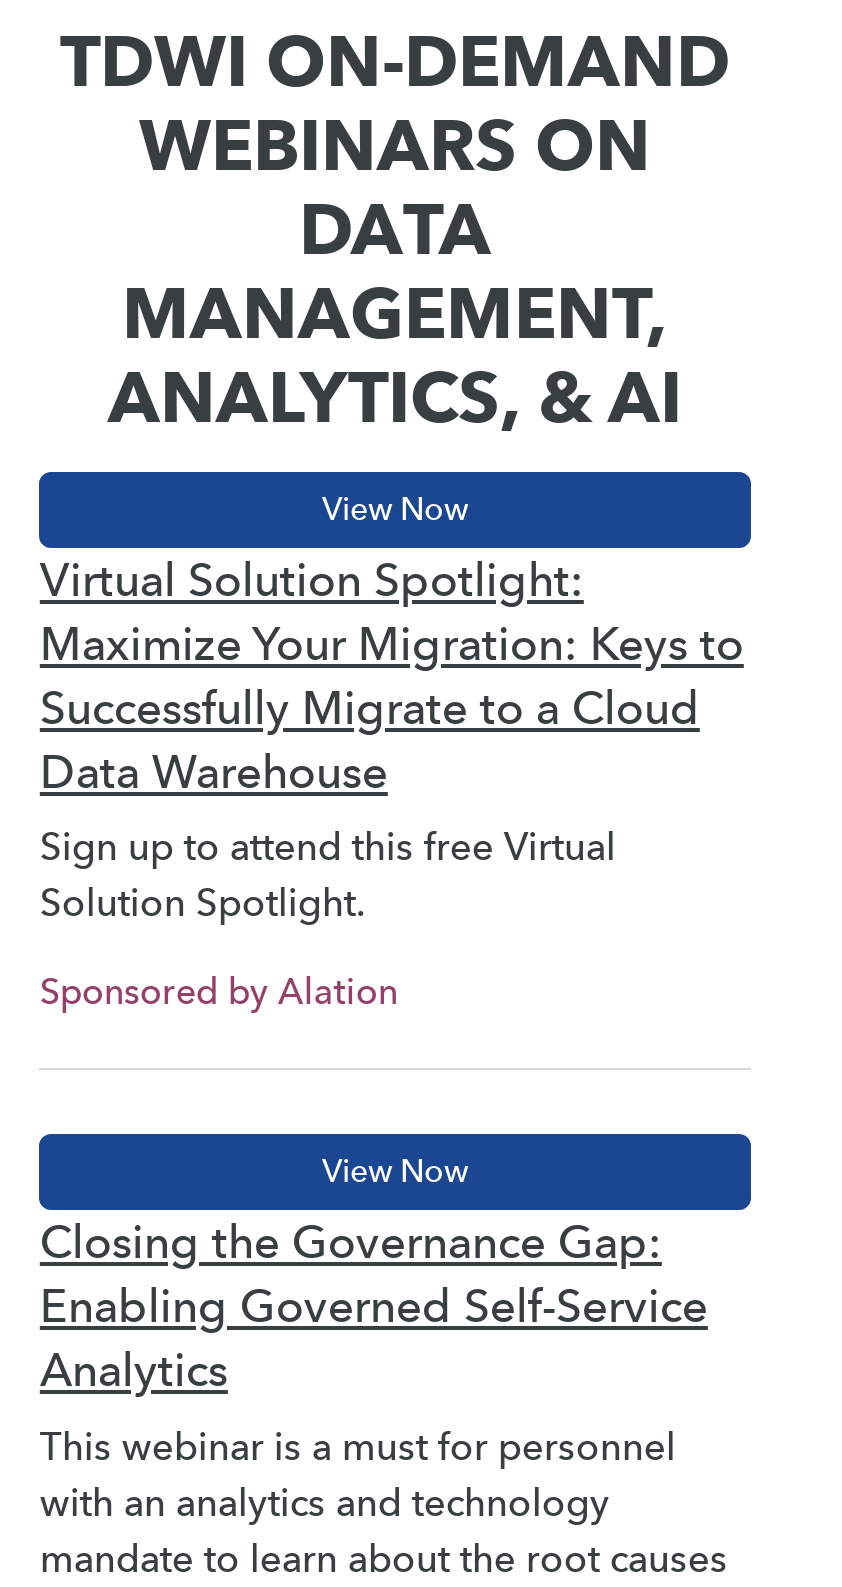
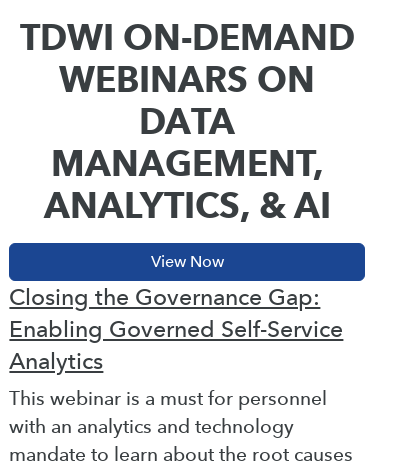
[40,551,744,1014] Virtual Solution Spotlight: | Maximize Your Migration: Keys to | Successfully Migrate to a Cloud | Data Warehouse | Sign up to attend this free Virtual | Solution Spotlight. | Sponsored by Alation -> none

